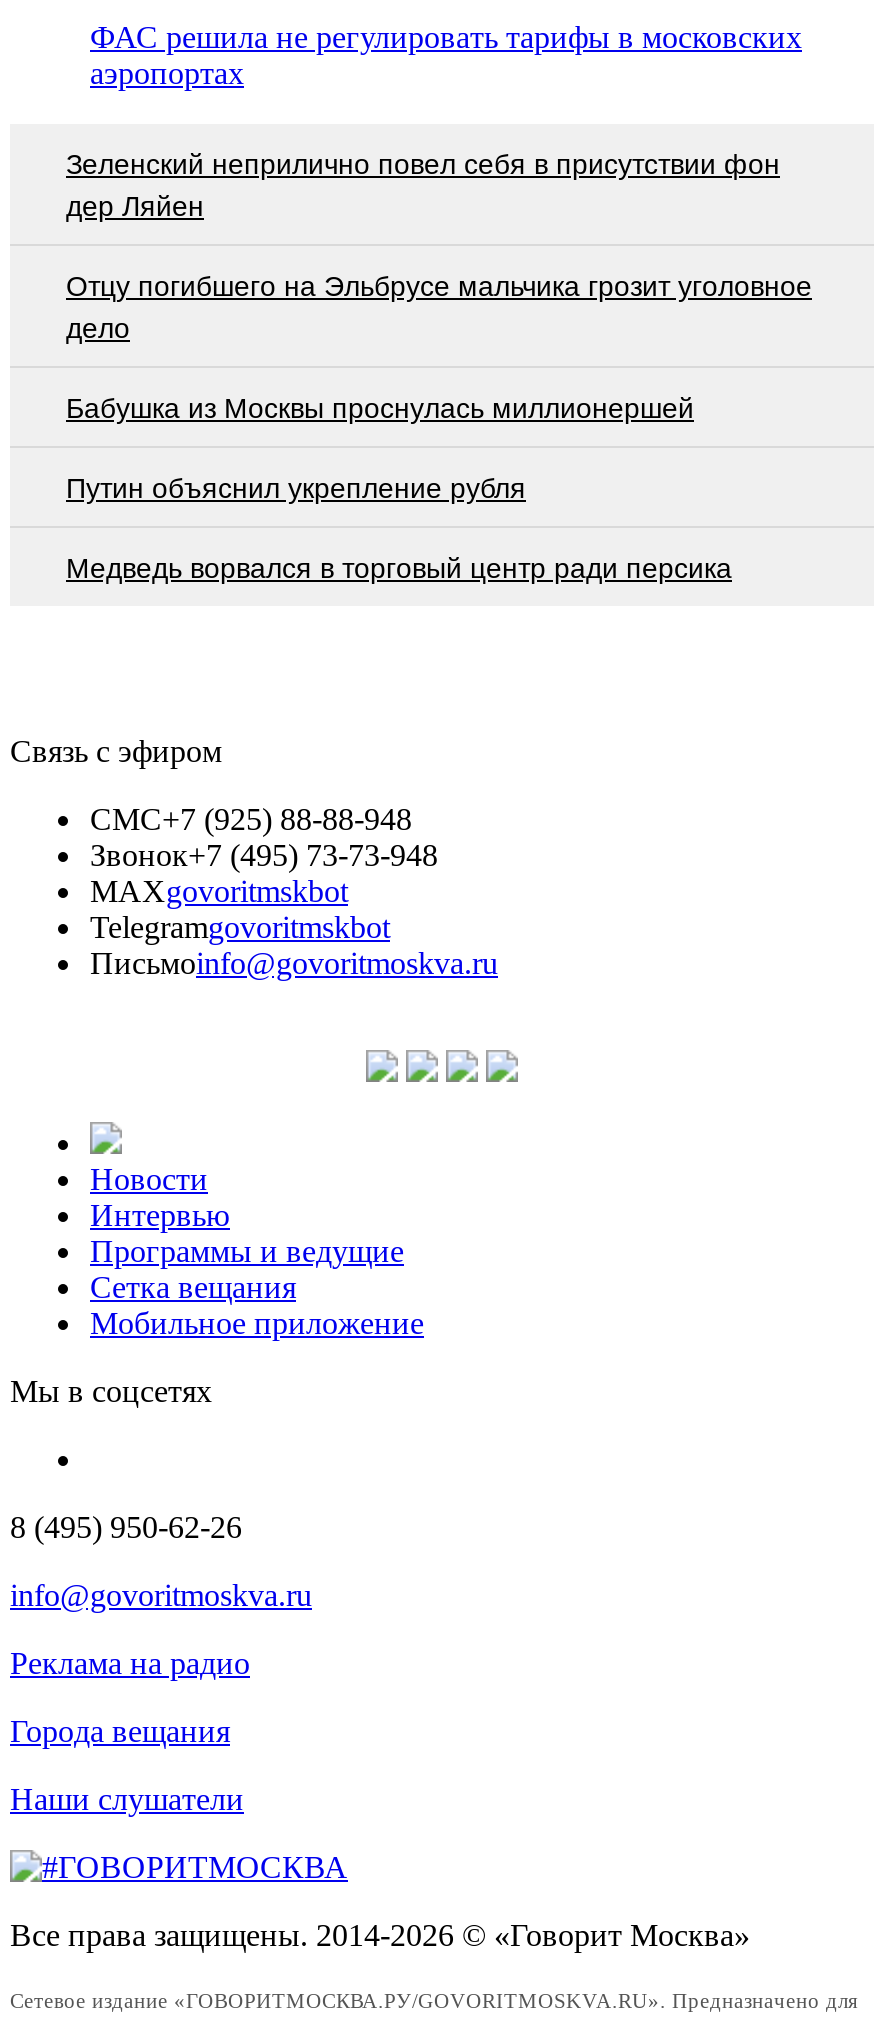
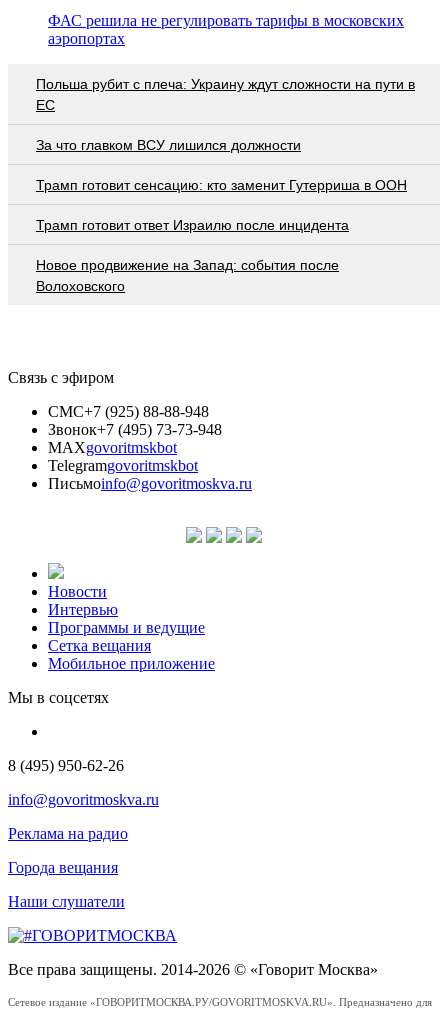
[66,147,780,221] Зеленский неприлично повел cебя в присутствии фон | дер Ляйен -> [36,76,415,113] Польша рубит с плеча: Украину ждут сложности на пути в | ЕС
[66,269,812,343] Отцу погибшего на Эльбрусе мальчика грозит уголовное | дело -> [36,137,301,153] За что главком ВСУ лишился должности
[66,391,694,423] Бабушка из Москвы проснулась миллионершей -> [36,177,407,193] Трамп готовит сенсацию: кто заменит Гутерриша в ООН
[66,471,526,503] Путин объяснил укрепление рубля -> [36,217,349,233] Трамп готовит ответ Израилю после инцидента
[66,551,732,583] Медведь ворвался в торговый центр ради персика -> [36,257,339,294] Новое продвижение на Запад: события после | Волоховского

